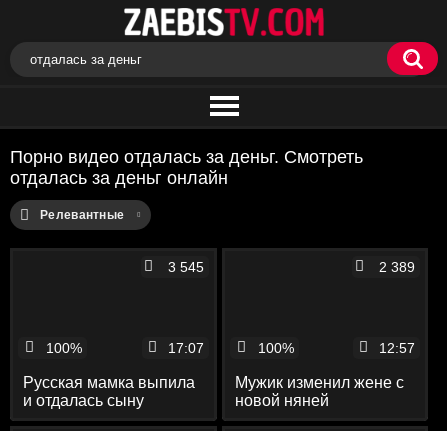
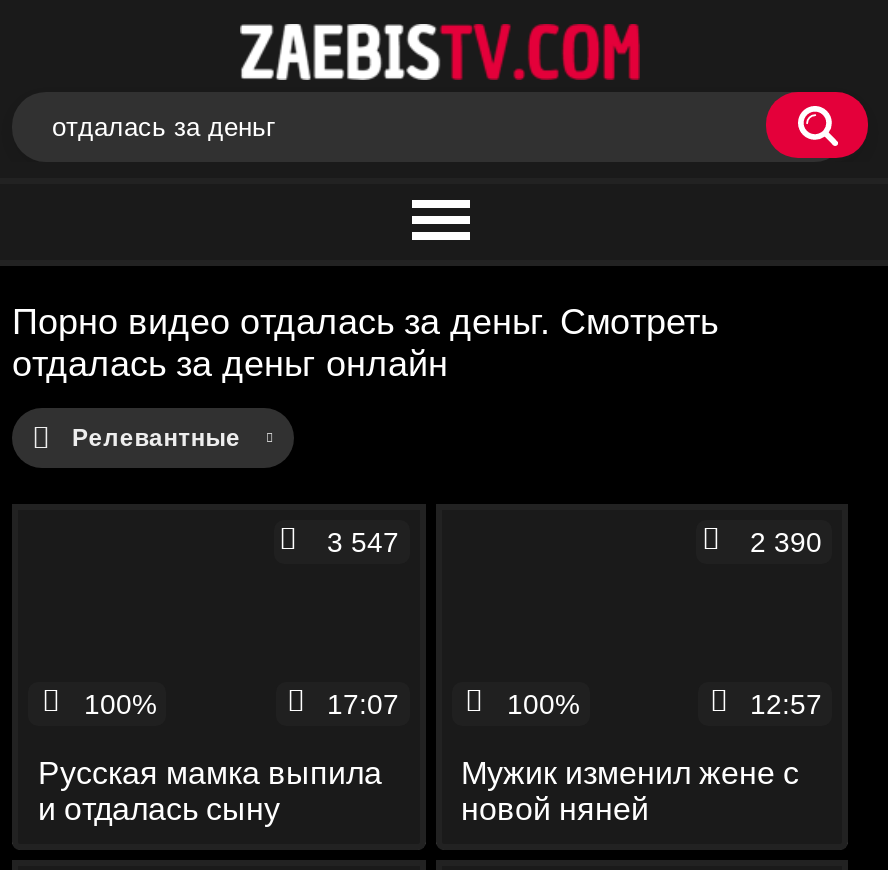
[167,259,203,275] 3 545 -> [327,526,399,558] 3 547
[379,259,415,275] 2 389 -> [750,526,822,558] 2 390

